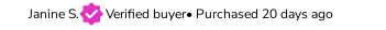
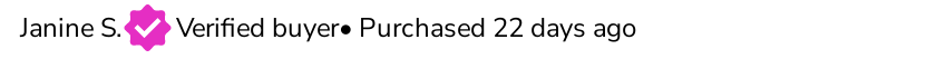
[106,5,333,23] Verified buyer• Purchased 20 days ago -> [176,10,637,46] Verified buyer• Purchased 22 days ago

